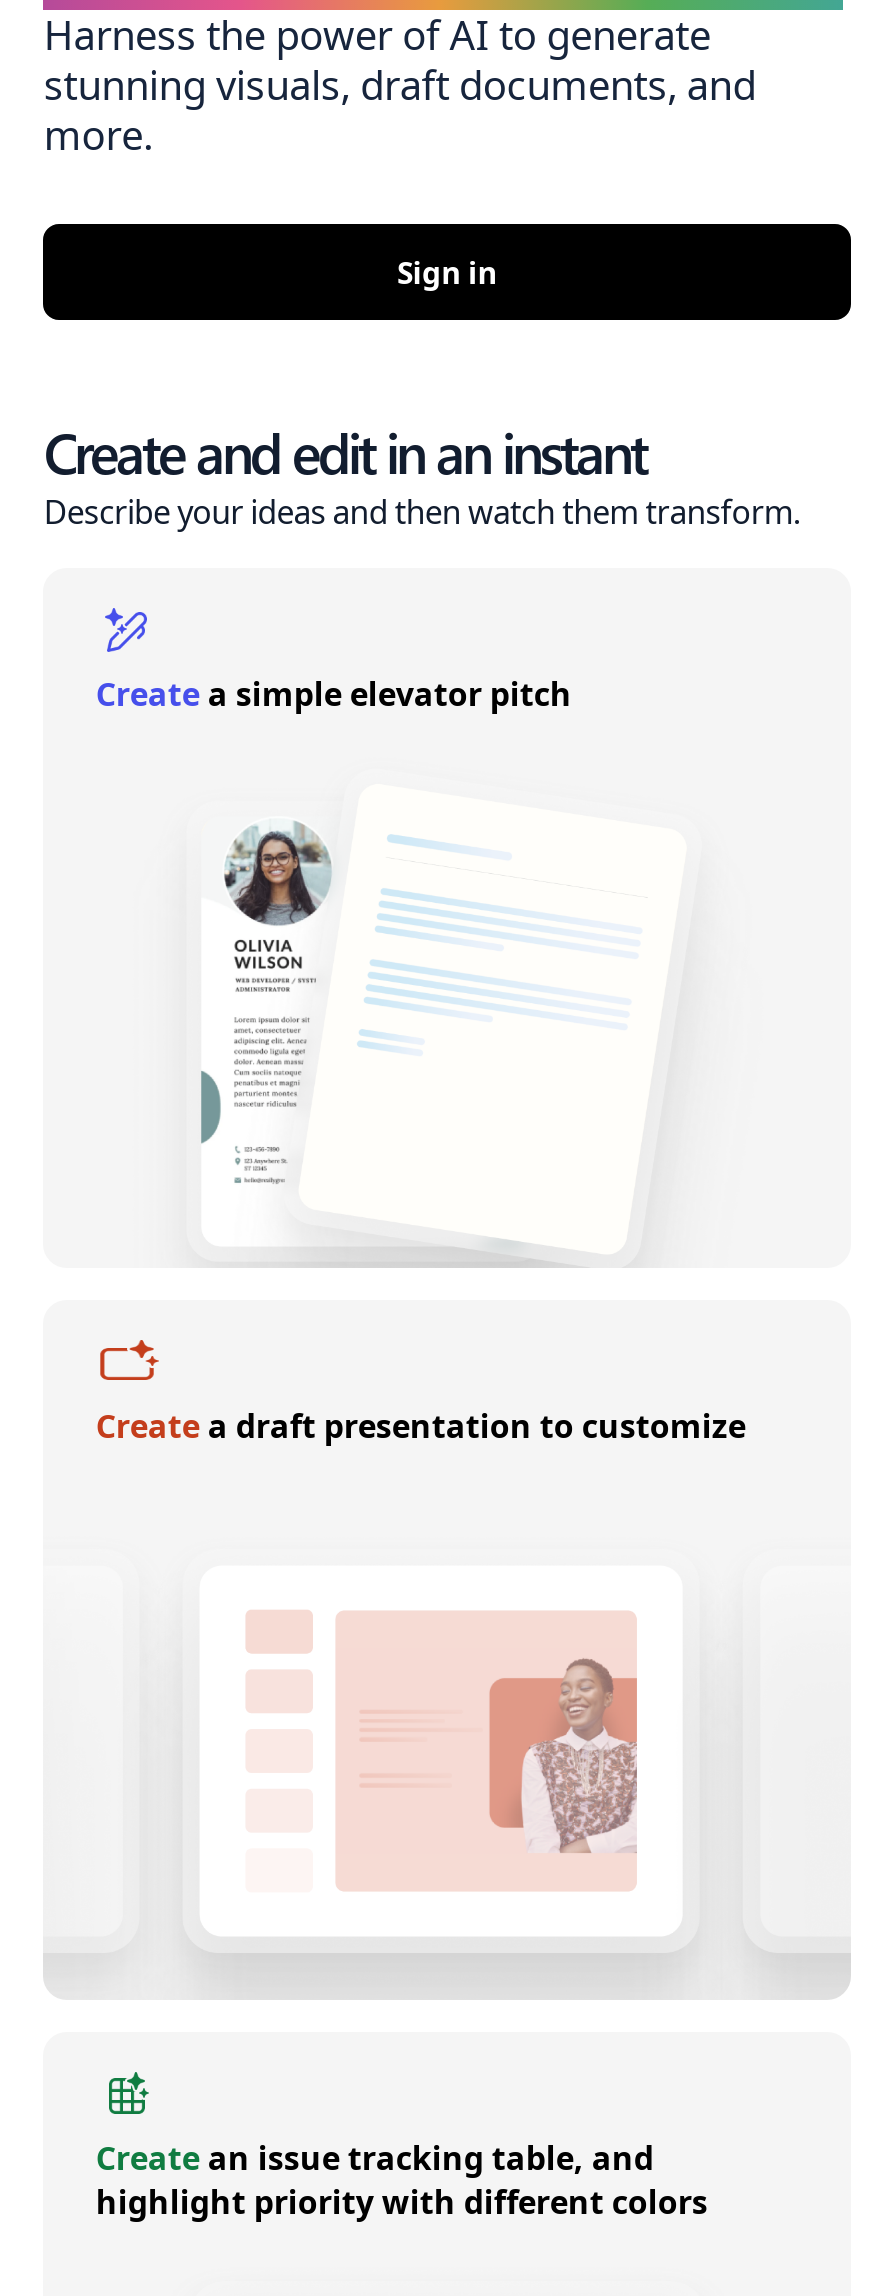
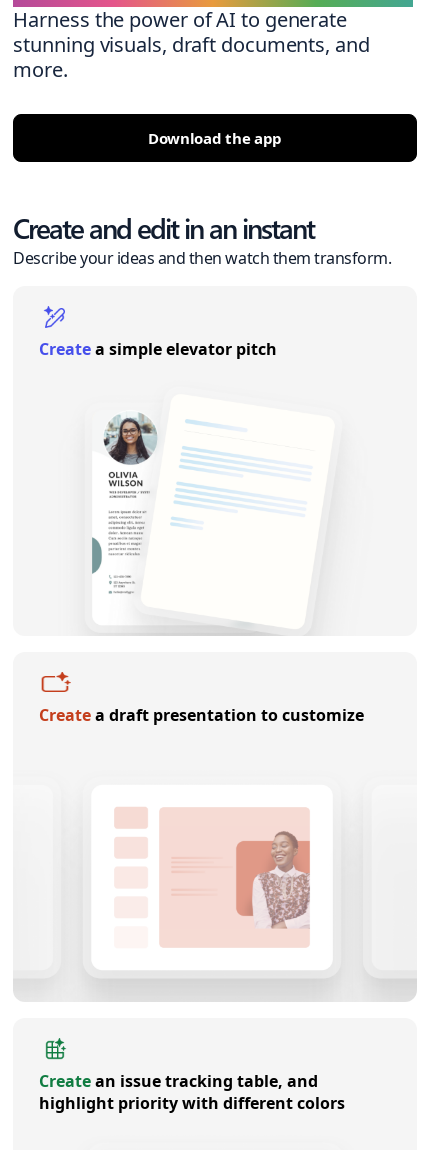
[397,253,497,293] Sign in -> [148,128,282,148] Download the app

